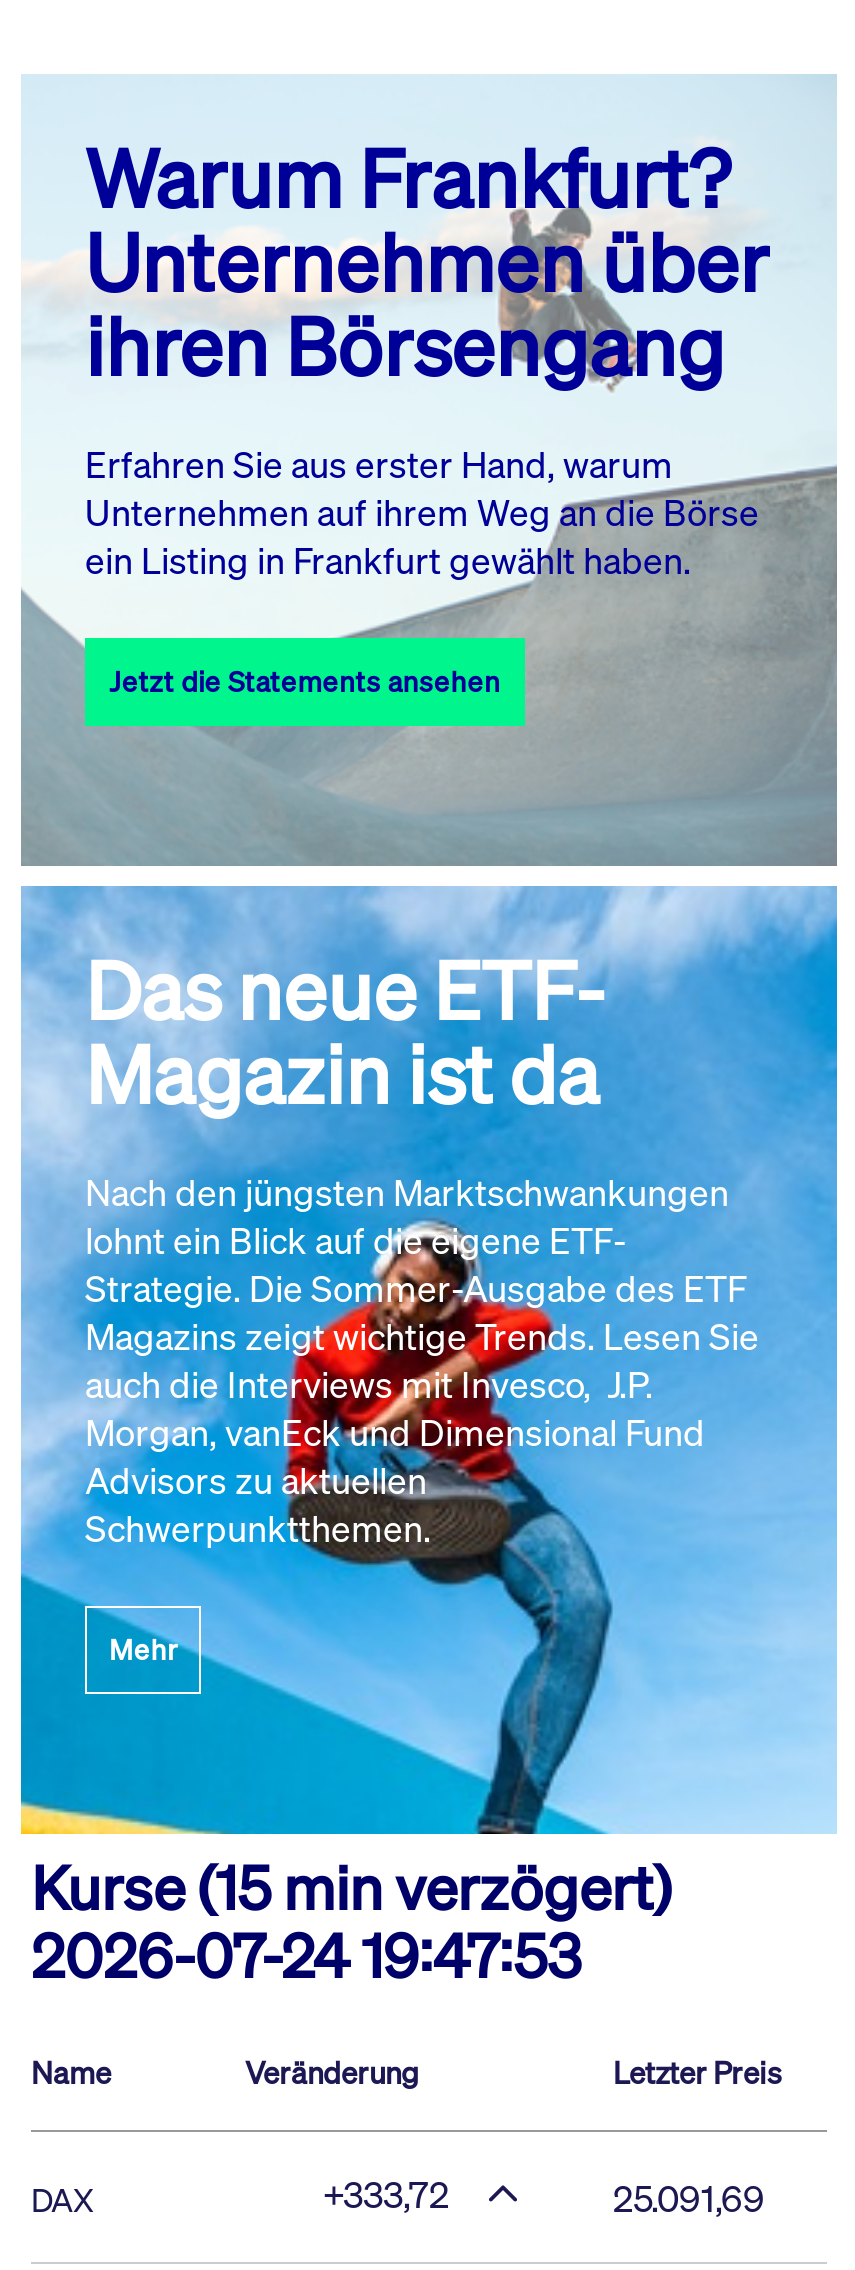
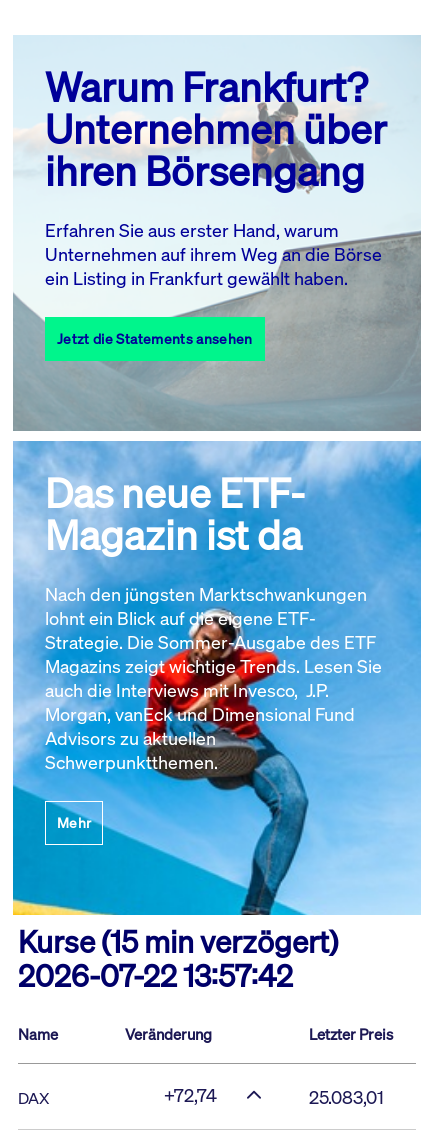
[31,1916,581,1996] 2026-07-24 19:47:53 -> [18,956,293,996] 2026-07-22 13:57:42
[323,2170,449,2218] +333,72 -> [164,1083,217,1107] +72,74
[613,2174,765,2222] 25.091,69 -> [309,1085,384,1109] 25.083,01

